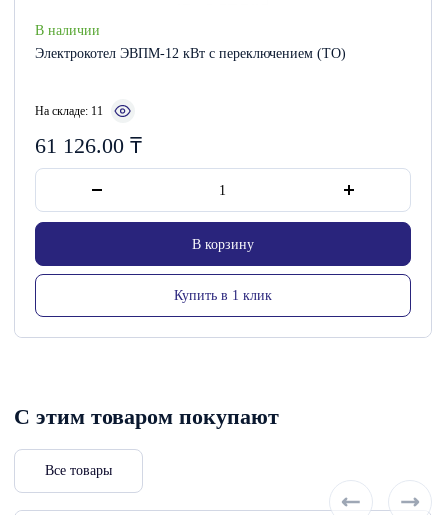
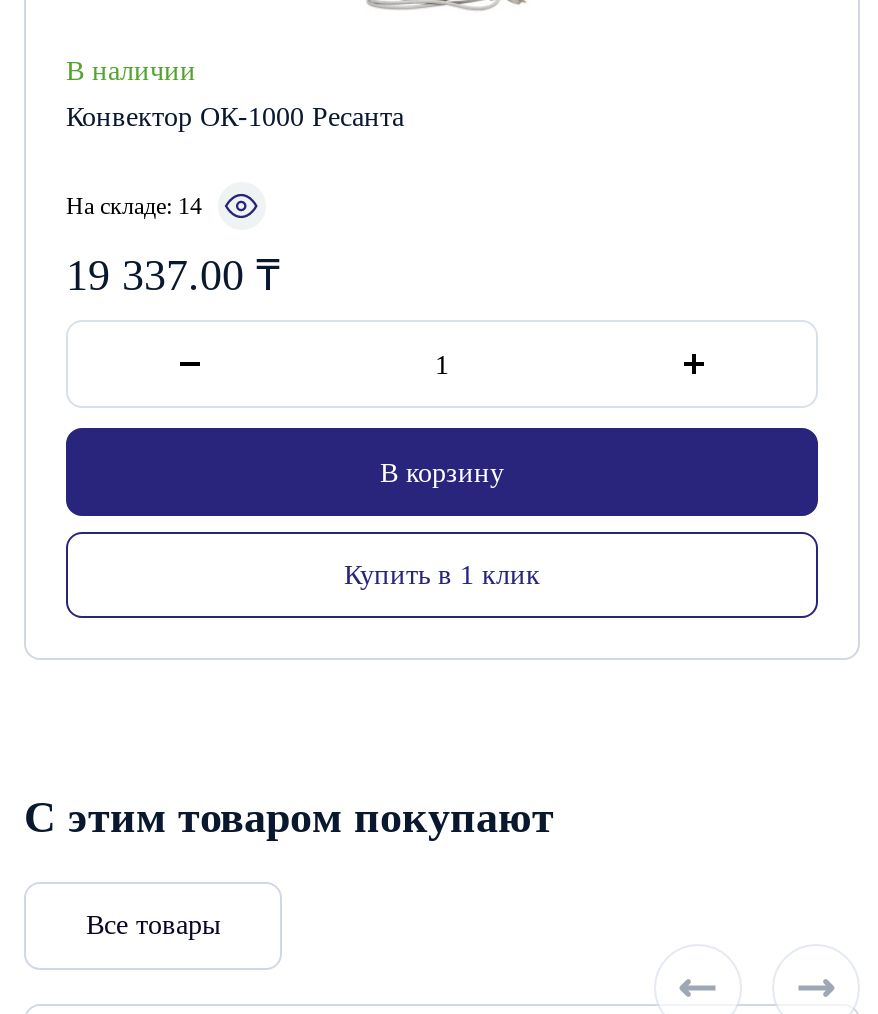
[35,46,346,61] Электрокотел ЭВПМ-12 кВт с переключением (ТО) -> [66,102,404,132] Конвектор ОК-1000 Ресанта
[35,104,103,118] На складе: 11 -> [66,192,202,220] На складе: 14
[35,133,142,158] 61 126.00 ₸ -> [66,250,280,300] 19 337.00 ₸

